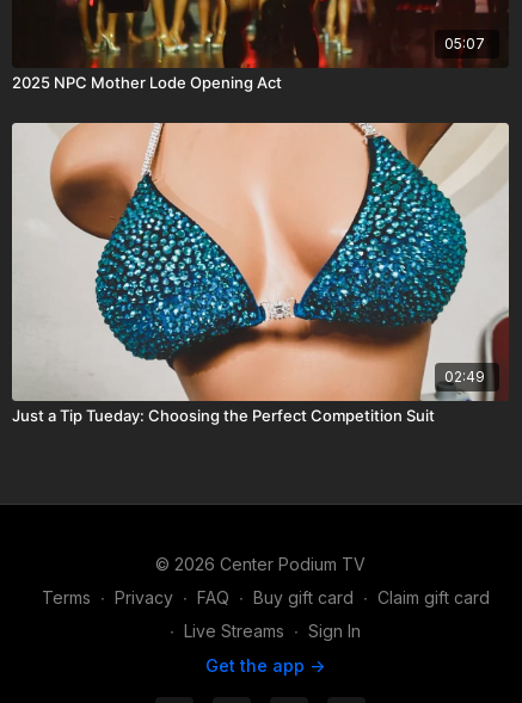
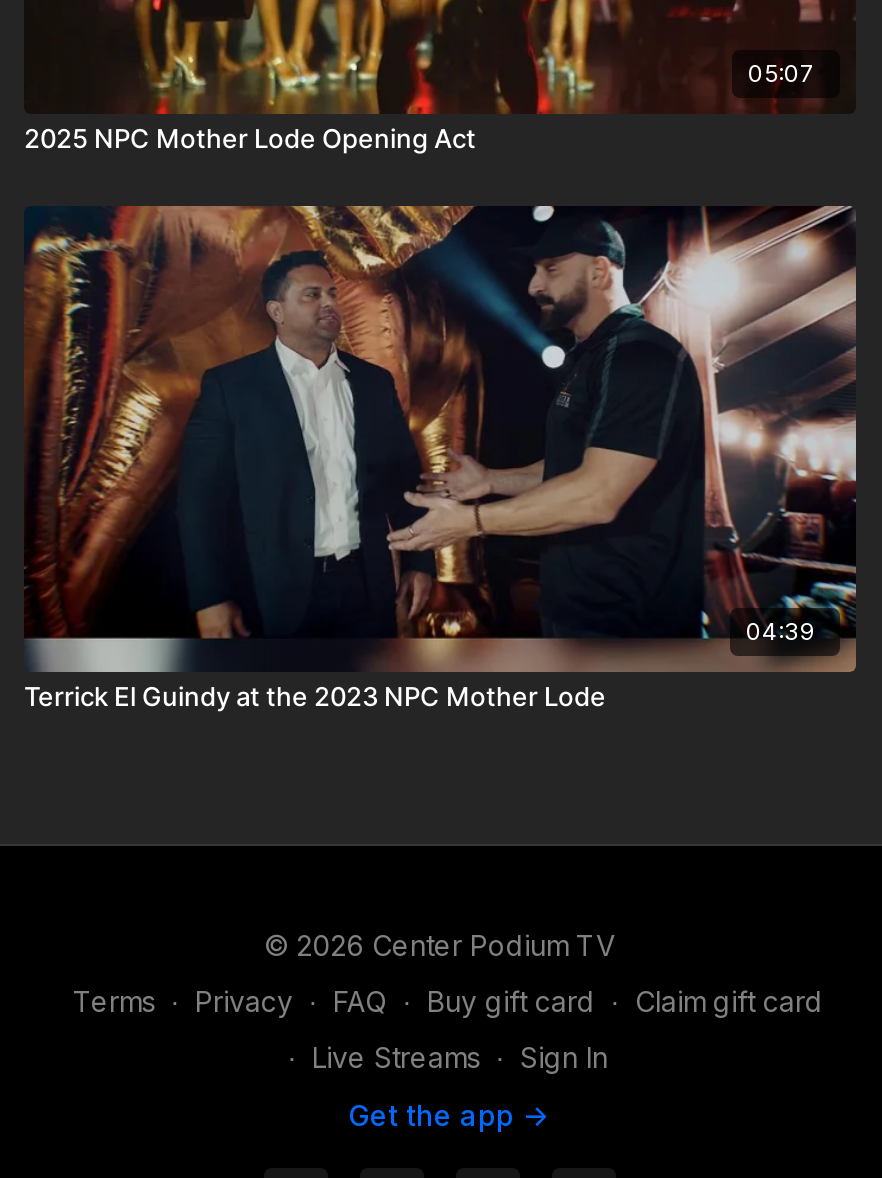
[11,122,510,401] [image] | 02:49 -> [24,204,858,674] [image] | 04:39
[12,406,435,425] Just a Tip Tueday: Choosing the Perfect Competition Suit -> [24,680,606,712] Terrick El Guindy at the 2023 NPC Mother Lode

